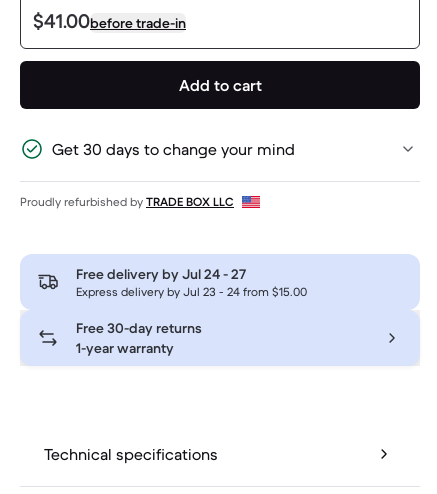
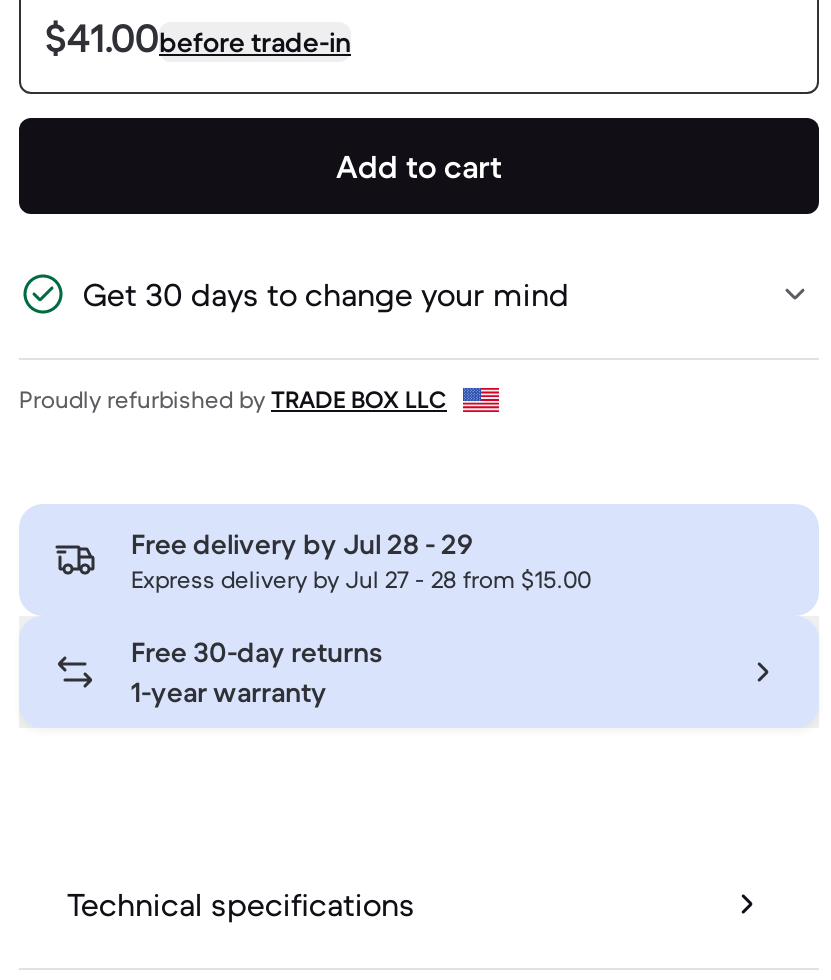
[76,265,246,283] Free delivery by Jul 24 - 27 -> [131,527,473,563] Free delivery by Jul 28 - 29
[76,284,307,299] Express delivery by Jul 23 - 24 from $15.00 -> [131,565,591,595] Express delivery by Jul 27 - 28 from $15.00

